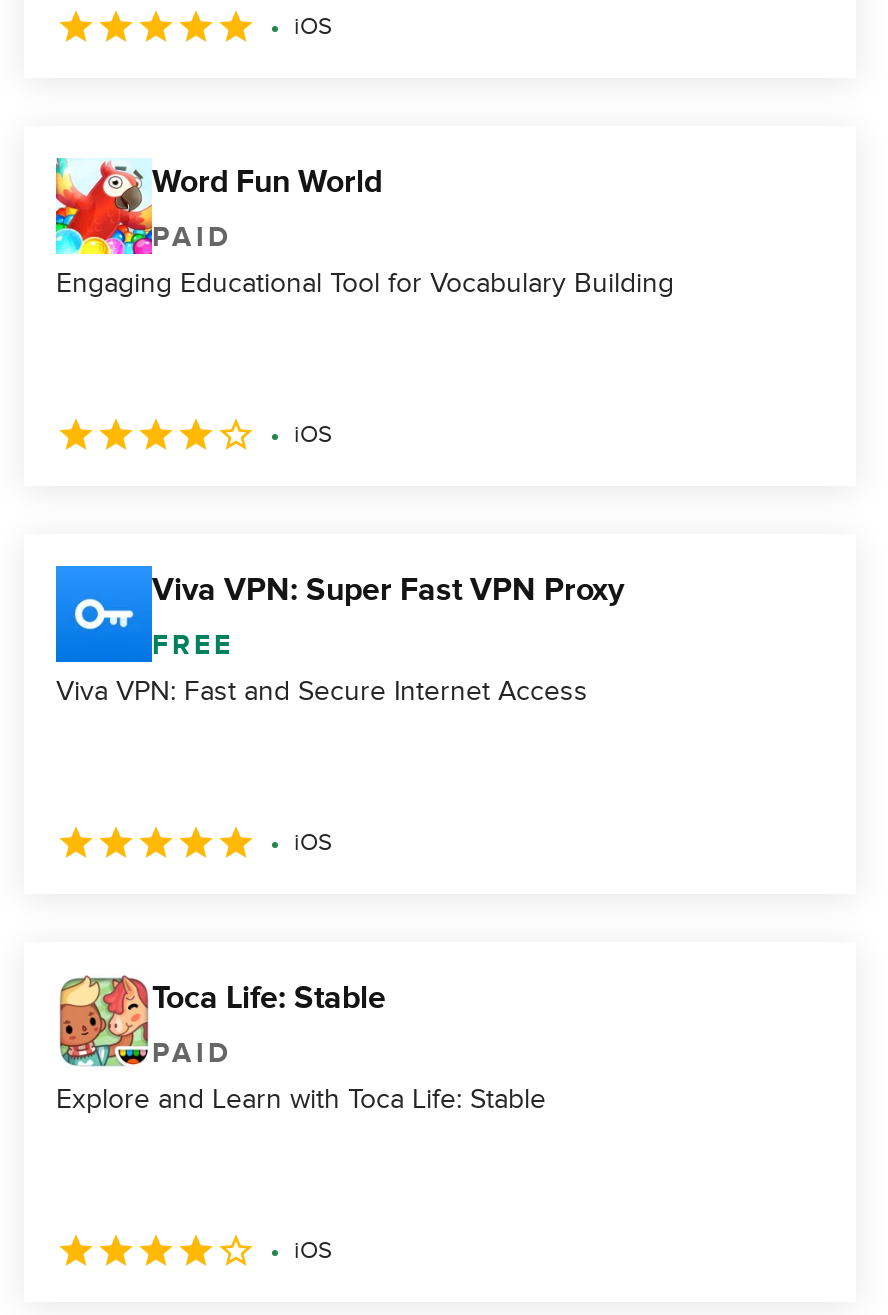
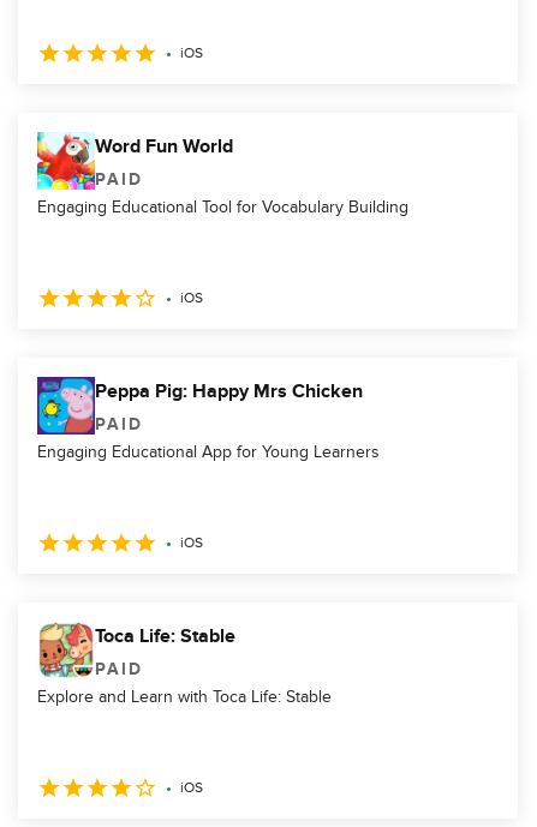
[54,564,624,708] [image] | Viva VPN: Super Fast VPN Proxy | FREE | Viva VPN: Fast and Secure Internet Access -> [36,376,380,462] [image] | Peppa Pig: Happy Mrs Chicken | PAID | Engaging Educational App for Young Learners

